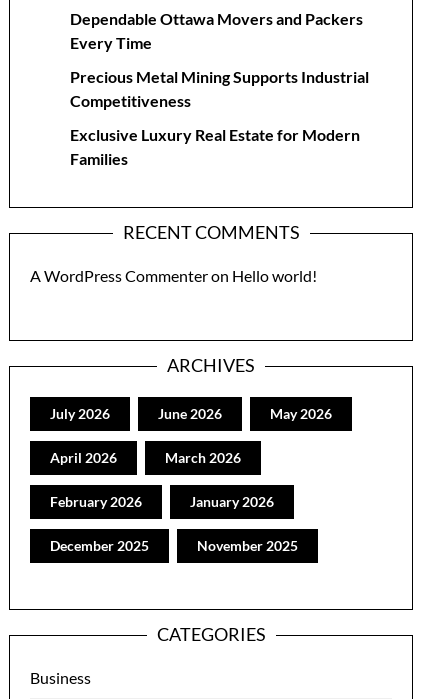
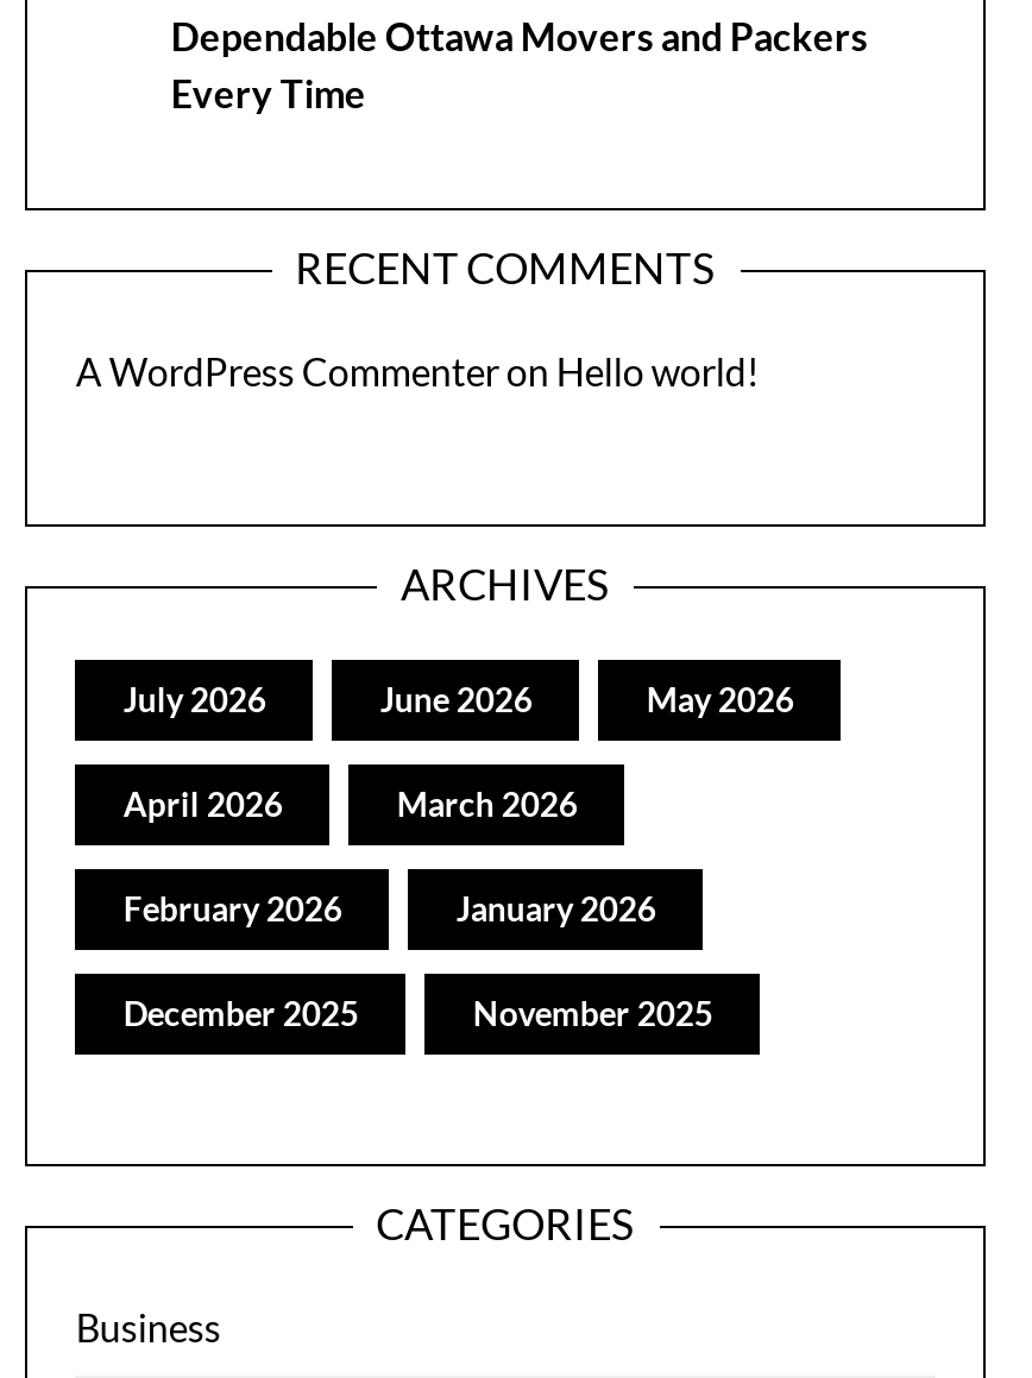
[70,67,369,168] Precious Metal Mining Supports Industrial | Competitiveness | Exclusive Luxury Real Estate for Modern | Families -> none

